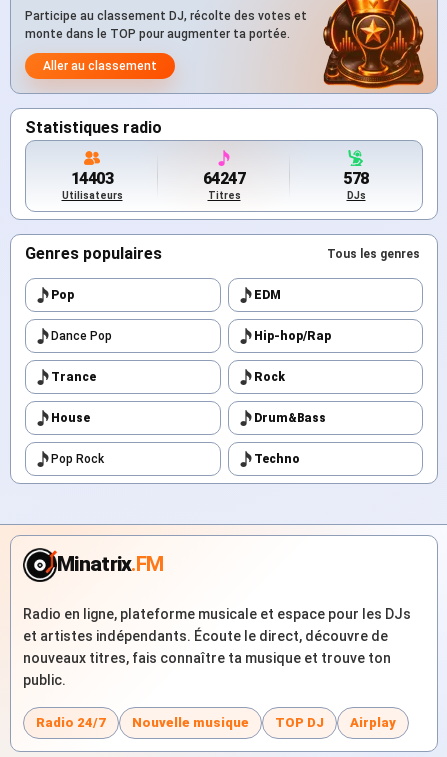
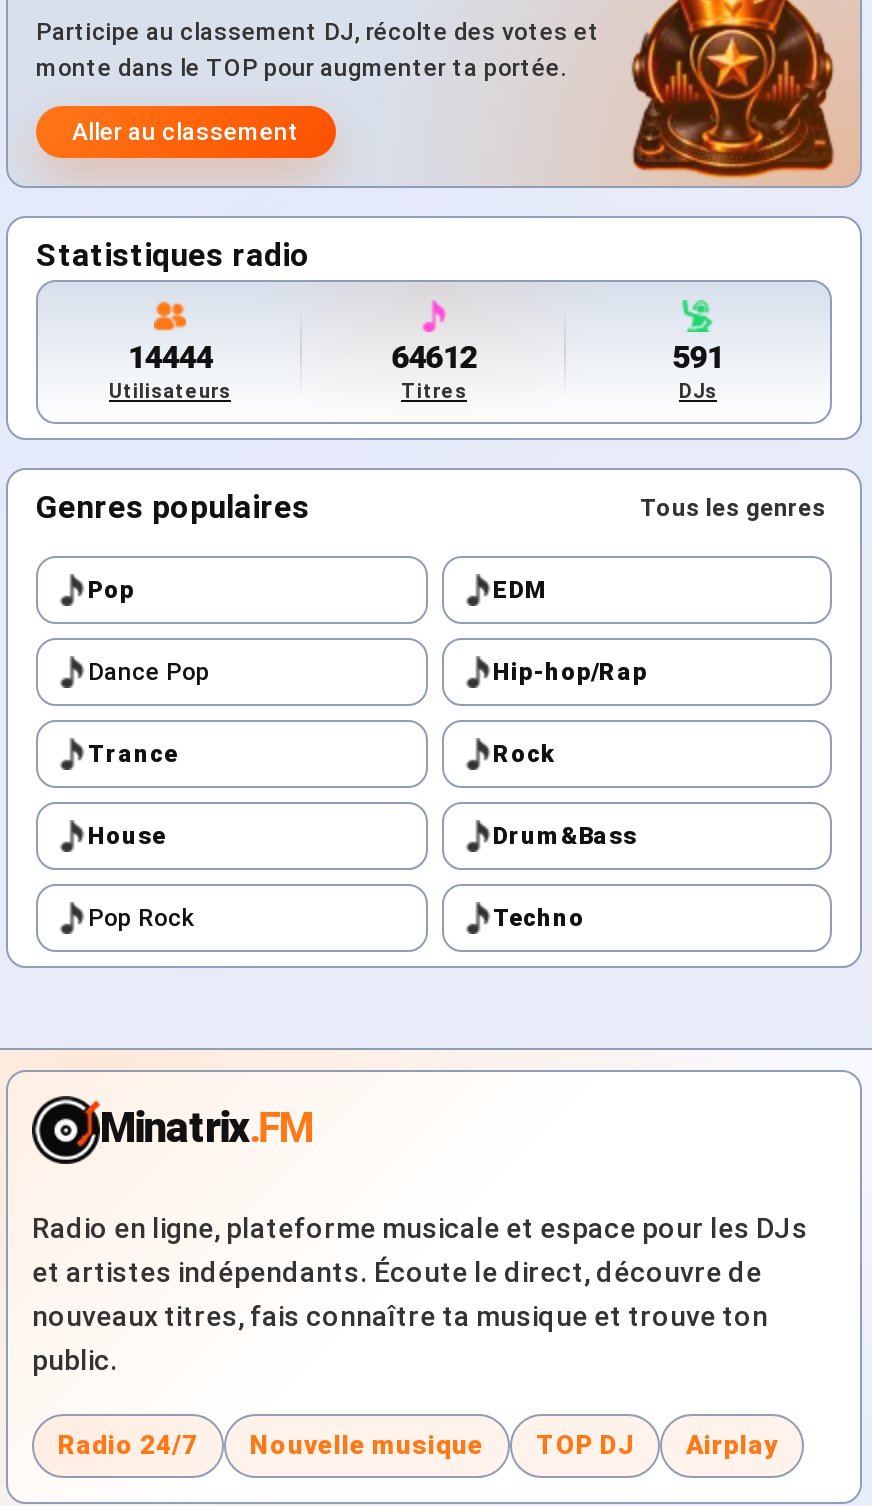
[71,169,113,188] 14403 -> [127,337,213,375] 14444
[203,169,245,188] 64247 -> [391,337,477,375] 64612
[343,169,369,188] 578 -> [672,337,724,375] 591

